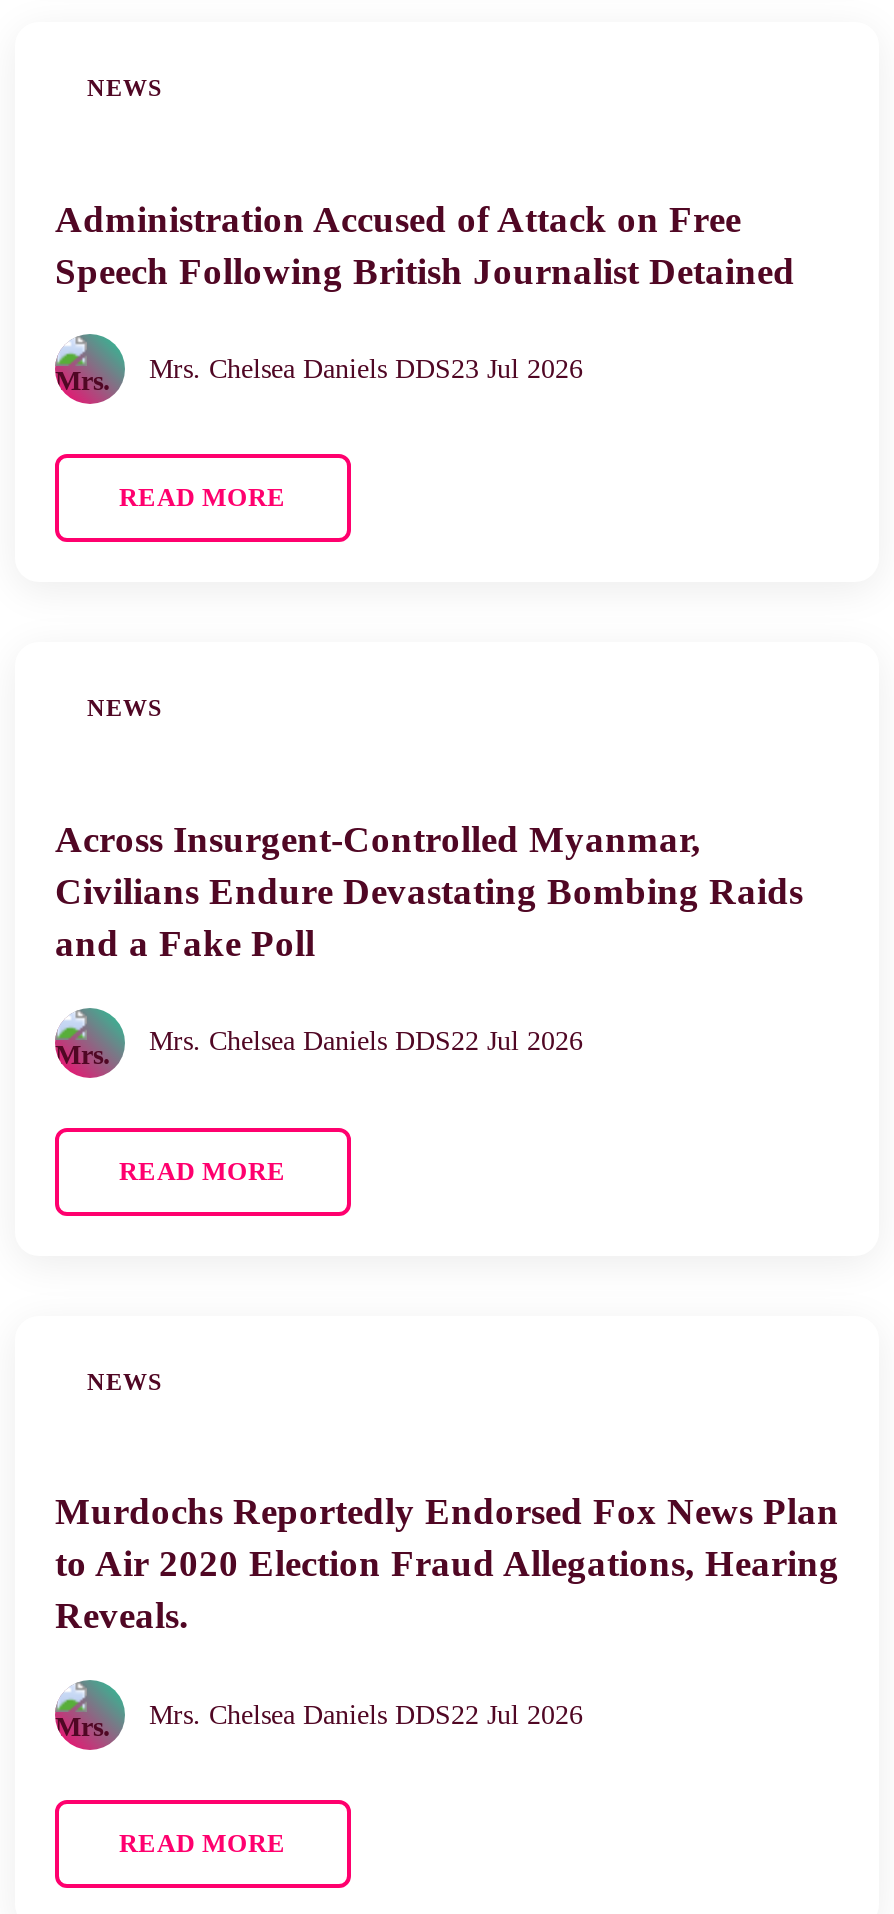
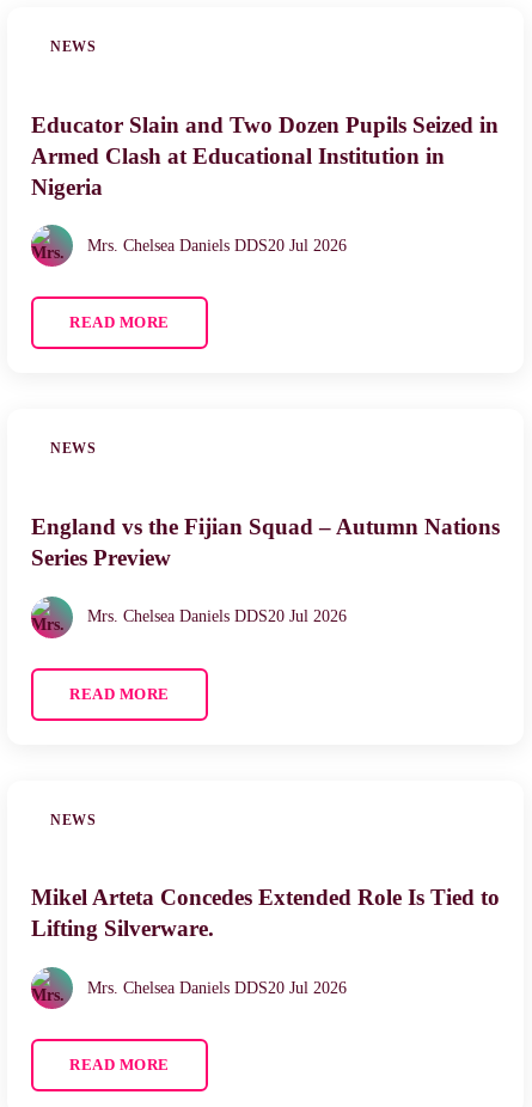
[55,197,795,291] Administration Accused of Attack on Free | Speech Following British Journalist Detained -> [31,112,499,199] Educator Slain and Two Dozen Pupils Seized in | Armed Clash at Educational Institution in | Nigeria
moved [53,334,286,723] -> [30,225,169,457]: [image] | READ MORE | NEWS
[149,354,583,384] Mrs. Chelsea Daniels DDS23 Jul 2026 -> [87,236,347,254] Mrs. Chelsea Daniels DDS20 Jul 2026
[55,818,803,964] Across Insurgent-Controlled Myanmar, | Civilians Endure Devastating Bombing Raids | and a Fake Poll -> [31,514,500,570] England vs the Fijian Squad – Autumn Nations | Series Preview
[149,1026,583,1056] Mrs. Chelsea Daniels DDS22 Jul 2026 -> [87,608,347,625] Mrs. Chelsea Daniels DDS20 Jul 2026
[55,1491,839,1637] Murdochs Reportedly Endorsed Fox News Plan | to Air 2020 Election Fraud Allegations, Hearing | Reveals. -> [31,885,500,941] Mikel Arteta Concedes Extended Role Is Tied to | Lifting Silverware.
[149,1699,583,1729] Mrs. Chelsea Daniels DDS22 Jul 2026 -> [87,979,347,997] Mrs. Chelsea Daniels DDS20 Jul 2026

